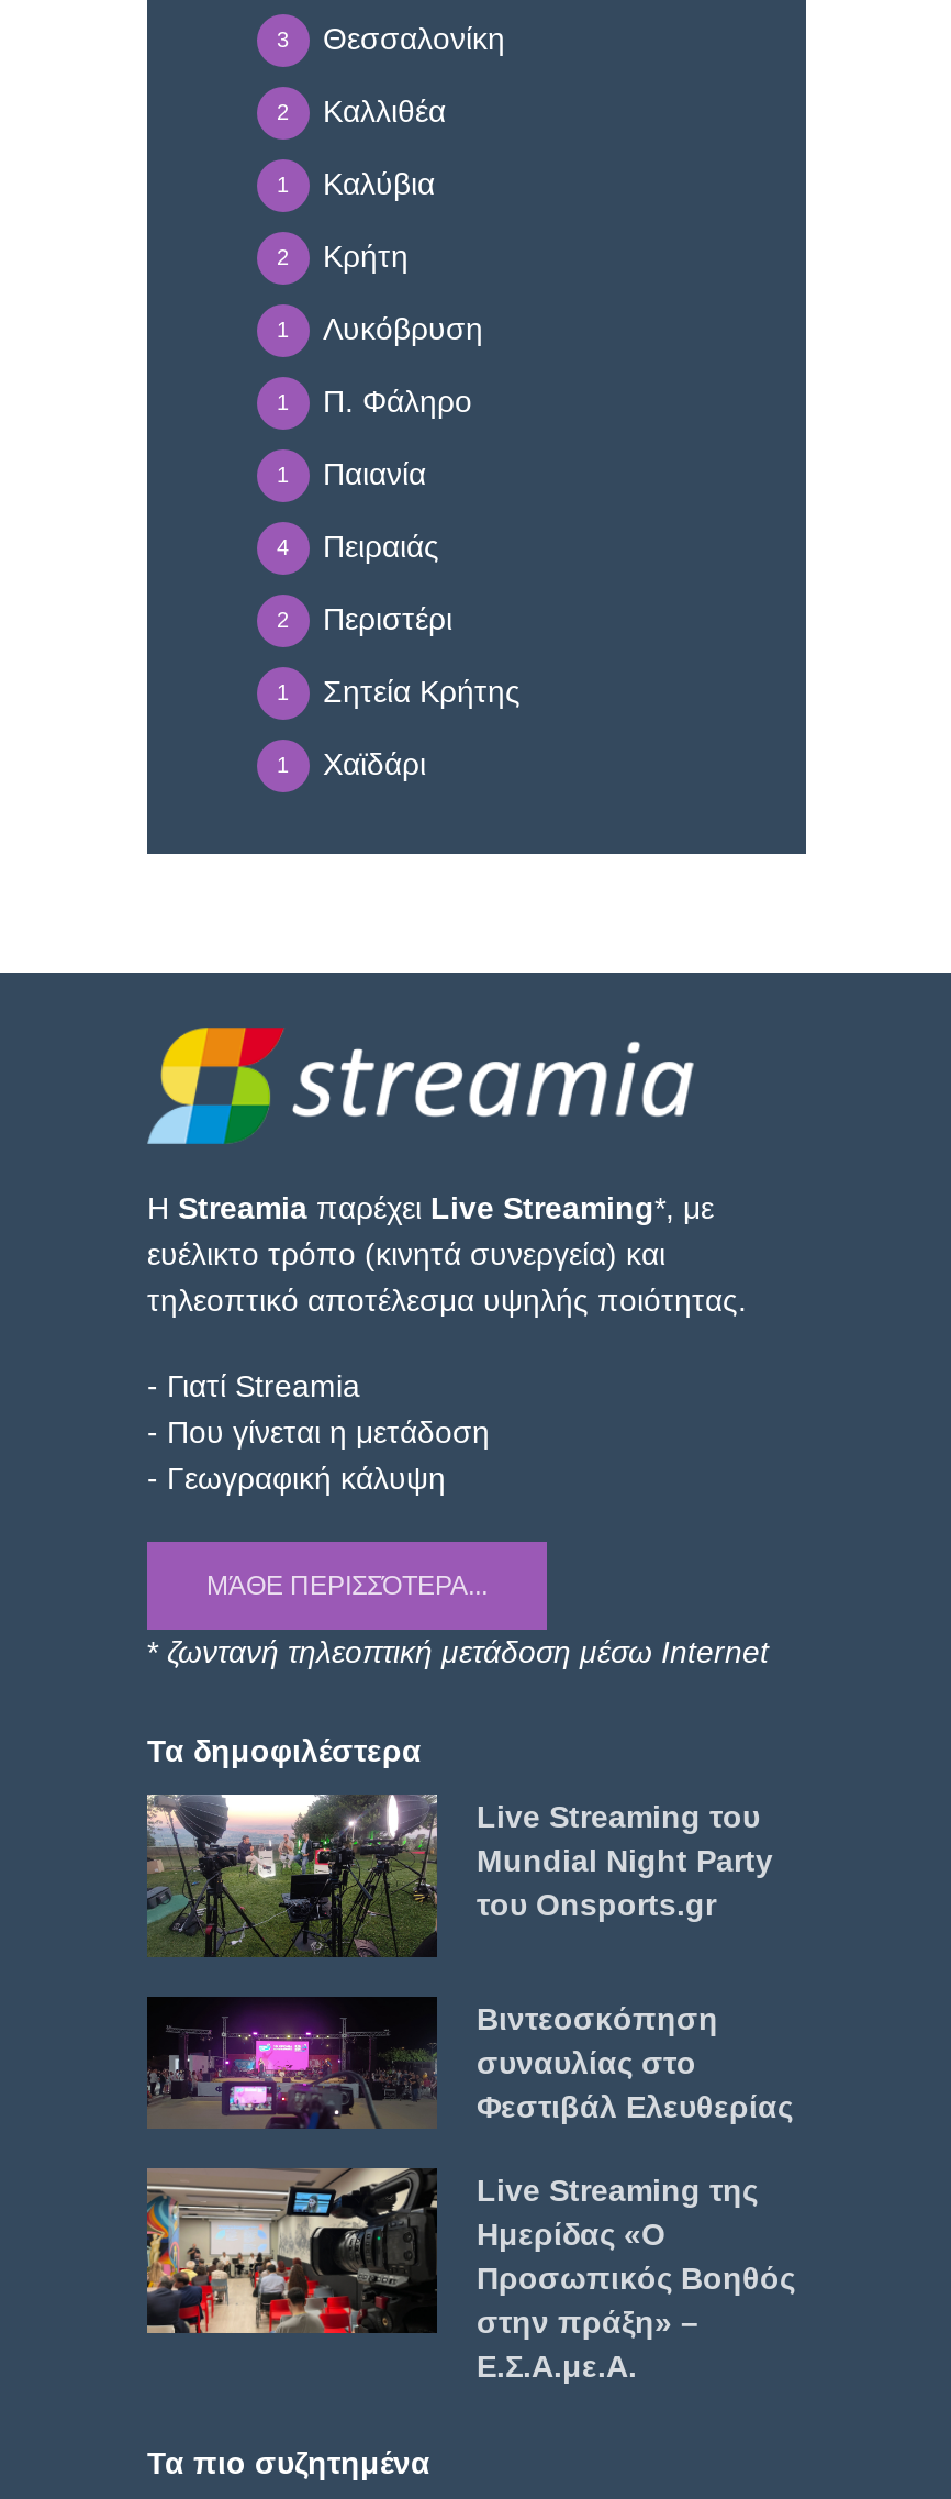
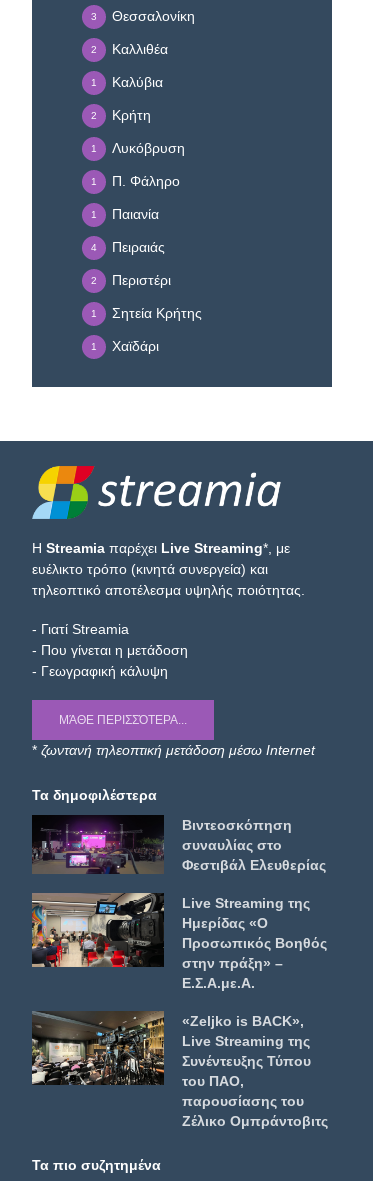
[147,1792,773,1959] [image] | Live Streaming του | Mundial Night Party | του Onsports.gr -> none
moved [145,1999,795,2384] -> [31,816,327,991]: [image] | Βιντεοσκόπηση | συναυλίας στο | ... | στην πράξη» – | Ε.Σ.Α.με.Α.
none -> [31,1011,328,1129] [image] | «Zeljko is BACK», | Live Streaming της | Συνέντευξης Τύπου | του ΠΑΟ, | παρουσίασης του | Ζέλικο Ομπράντοβιτς

